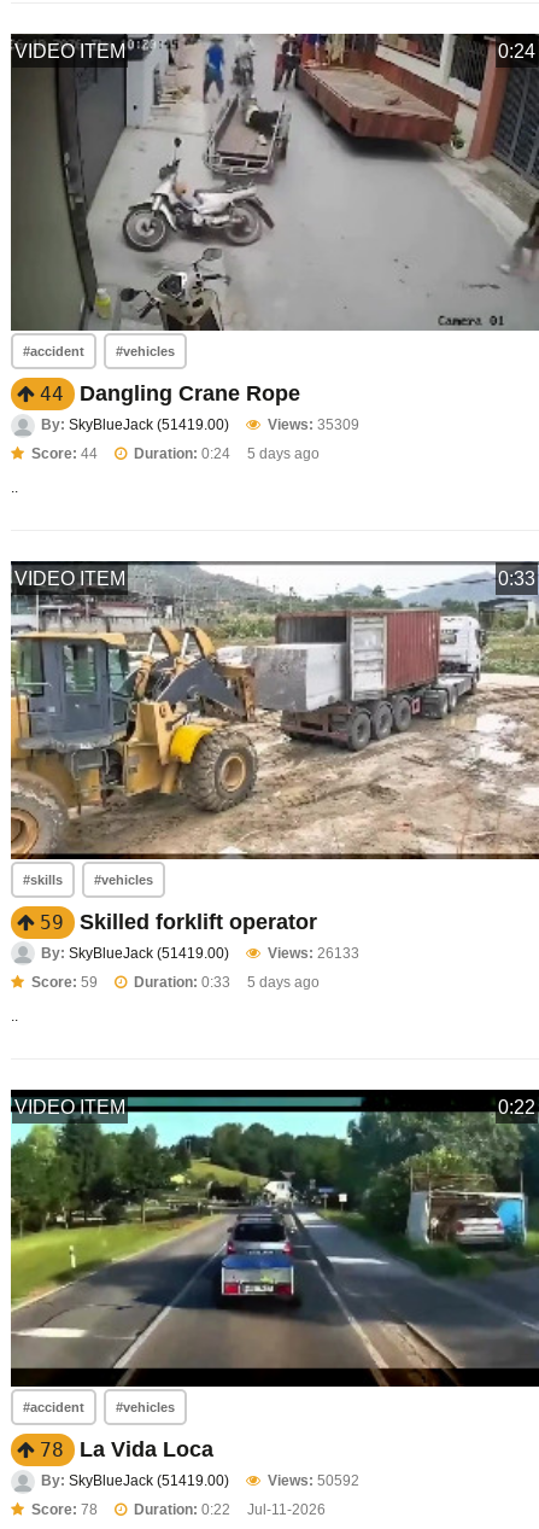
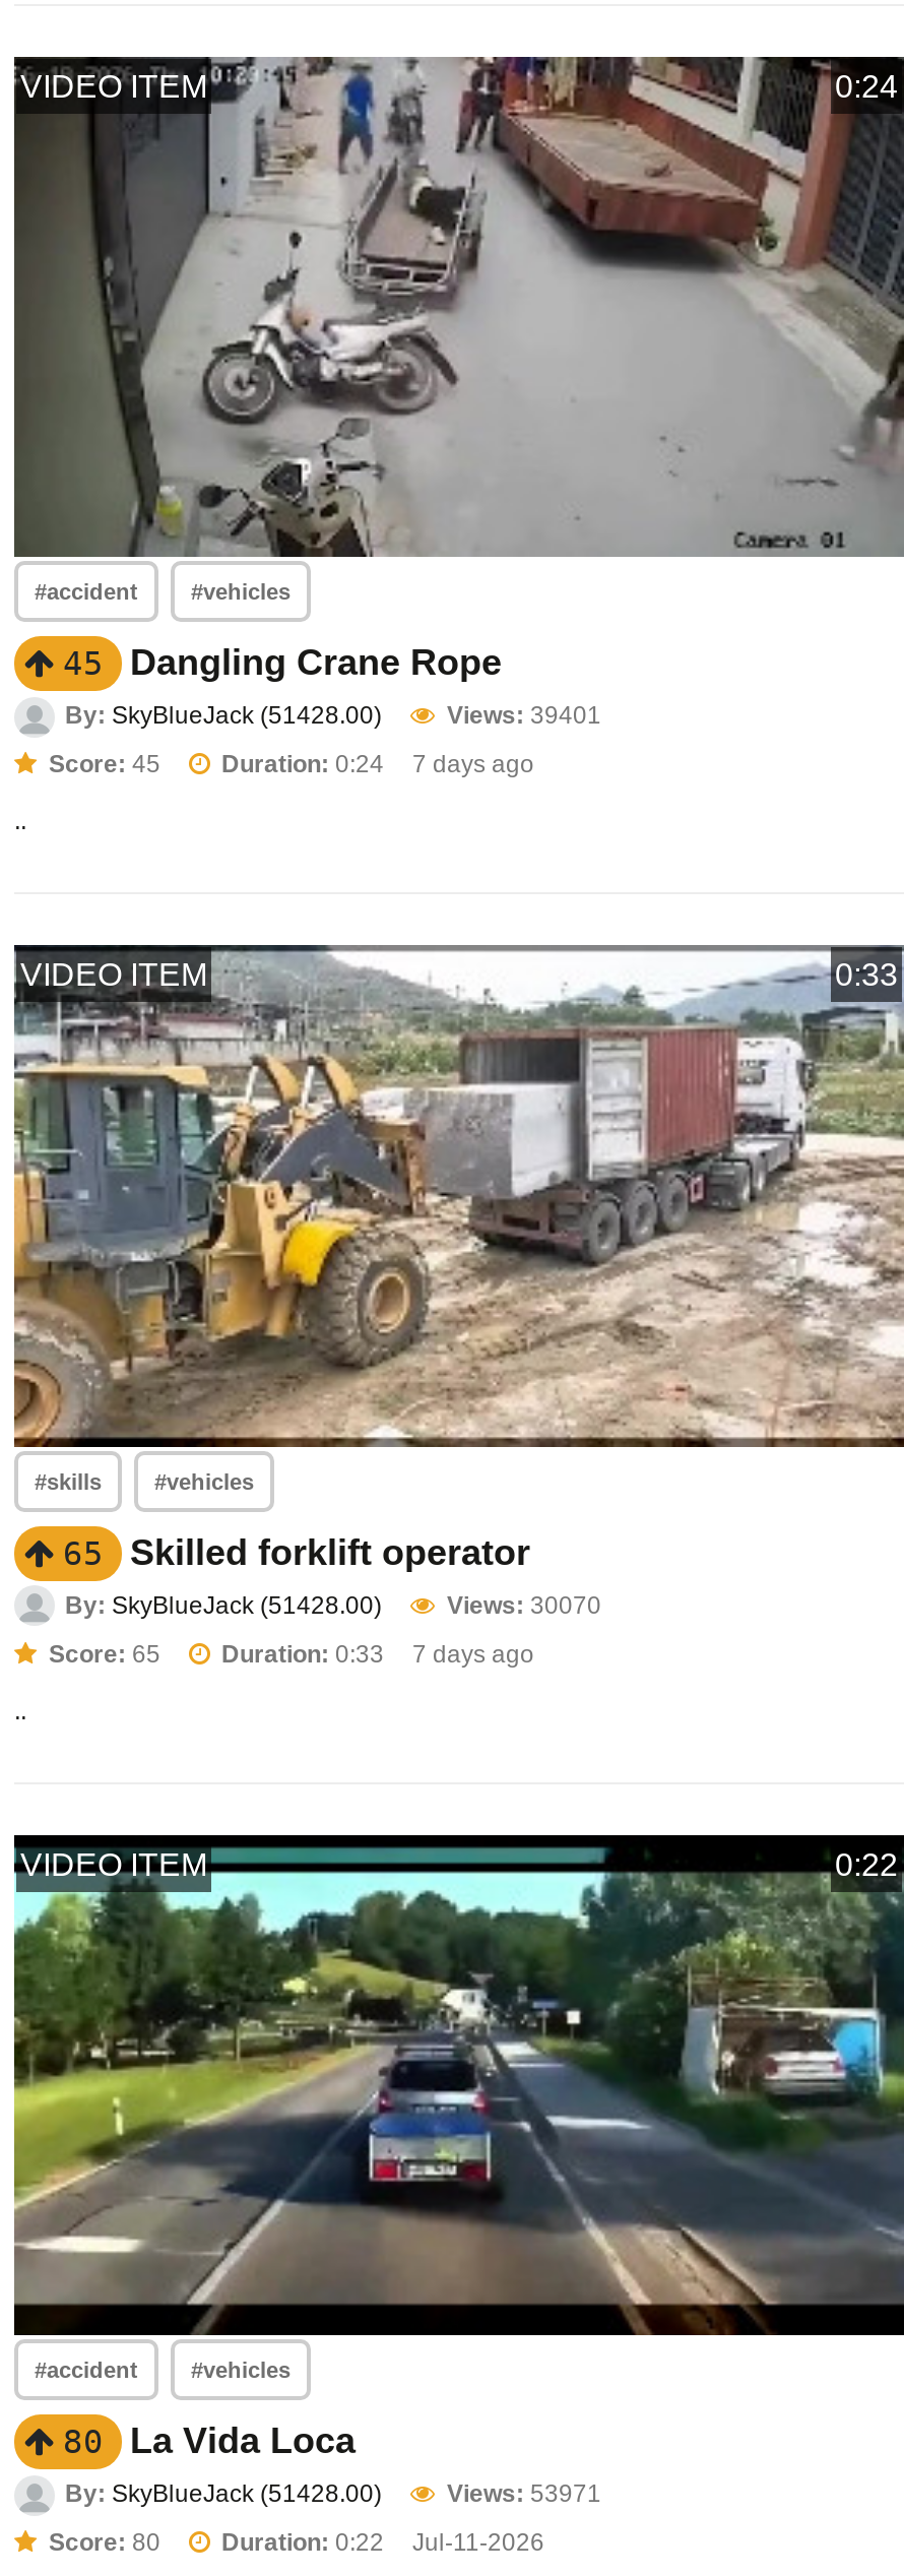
[40,381,300,406] 44 Dangling Crane Rope -> [63,642,502,683] 45 Dangling Crane Rope
[41,416,229,433] By: SkyBlueJack (51419.00) -> [65,701,382,730] By: SkyBlueJack (51428.00)
[268,416,359,433] Views: 35309 -> [447,701,601,730] Views: 39401
[31,445,98,462] Score: 44 -> [49,750,160,779] Score: 45
[134,445,320,462] Duration: 0:24 5 days ago -> [221,750,534,779] Duration: 0:24 7 days ago
[40,909,317,933] 59 Skilled forklift operator -> [63,1531,530,1572] 65 Skilled forklift operator
[41,944,229,961] By: SkyBlueJack (51419.00) -> [65,1590,382,1619] By: SkyBlueJack (51428.00)
[268,944,359,961] Views: 26133 -> [447,1590,601,1619] Views: 30070
[31,973,98,990] Score: 59 -> [49,1639,160,1668] Score: 65
[134,973,320,990] Duration: 0:33 5 days ago -> [221,1639,534,1668] Duration: 0:33 7 days ago
[40,1437,213,1461] 78 La Vida Loca -> [63,2420,356,2461] 80 La Vida Loca
[41,1472,229,1489] By: SkyBlueJack (51419.00) -> [65,2479,382,2508] By: SkyBlueJack (51428.00)
[268,1472,359,1489] Views: 50592 -> [447,2479,601,2508] Views: 53971
[31,1501,98,1518] Score: 78 -> [49,2528,160,2556] Score: 80

